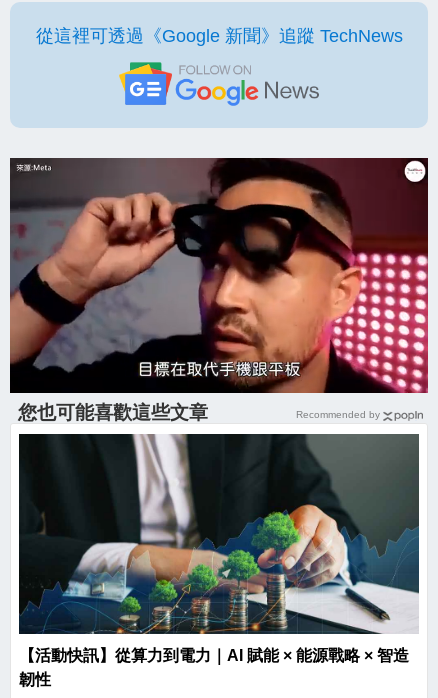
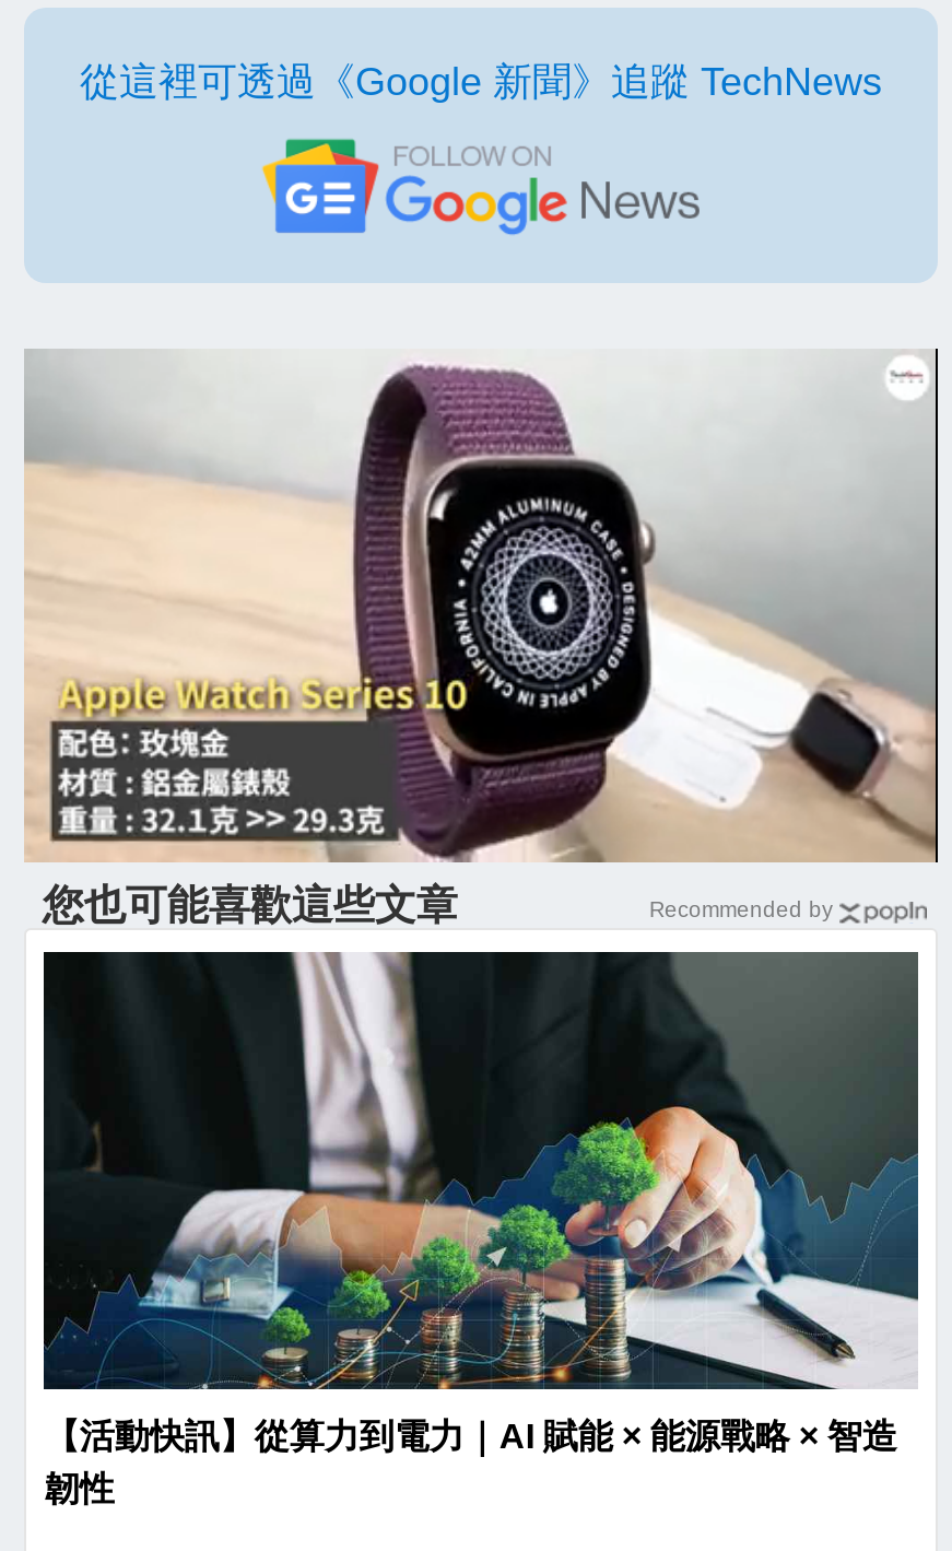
[9,157,429,394] [image] -> [24,349,940,862] [image]

